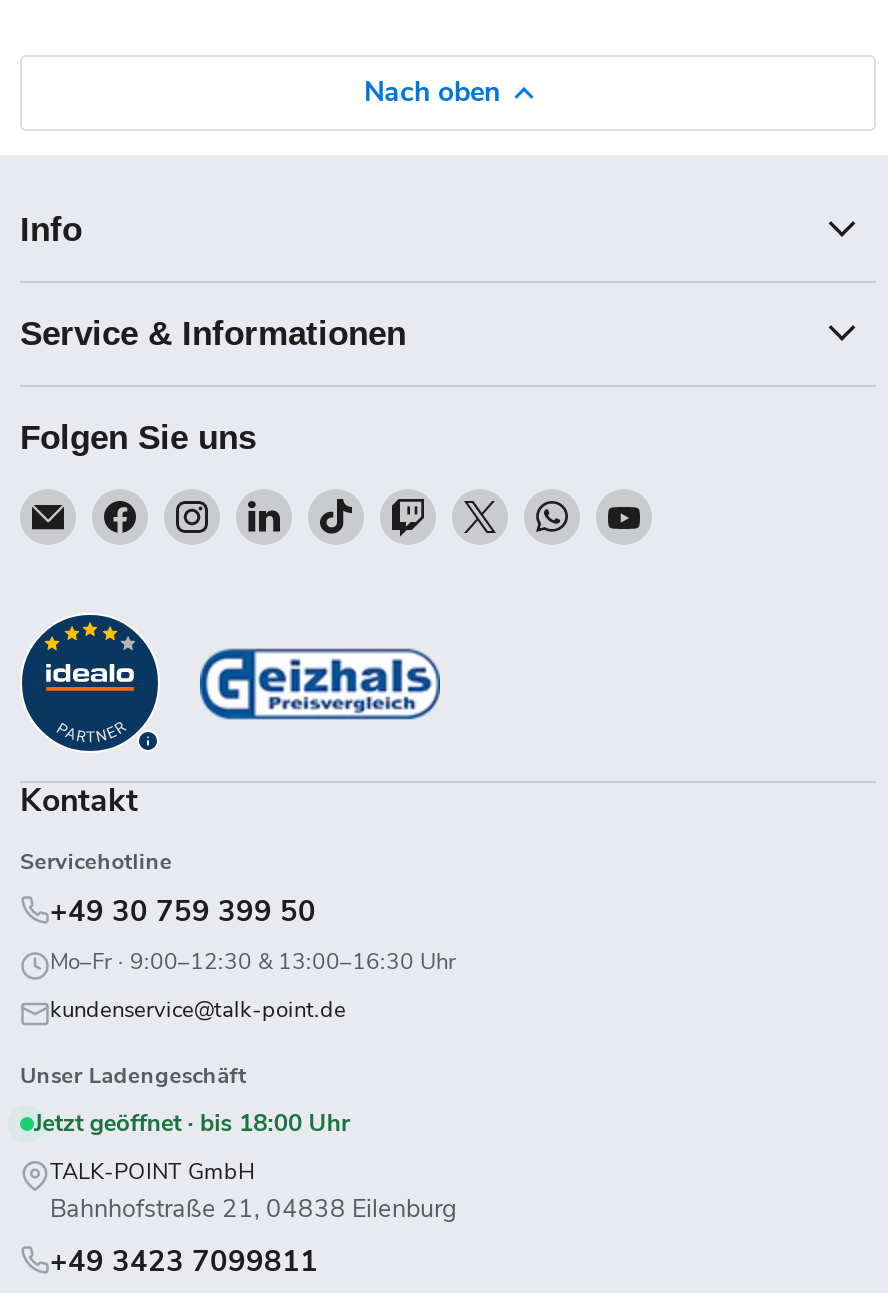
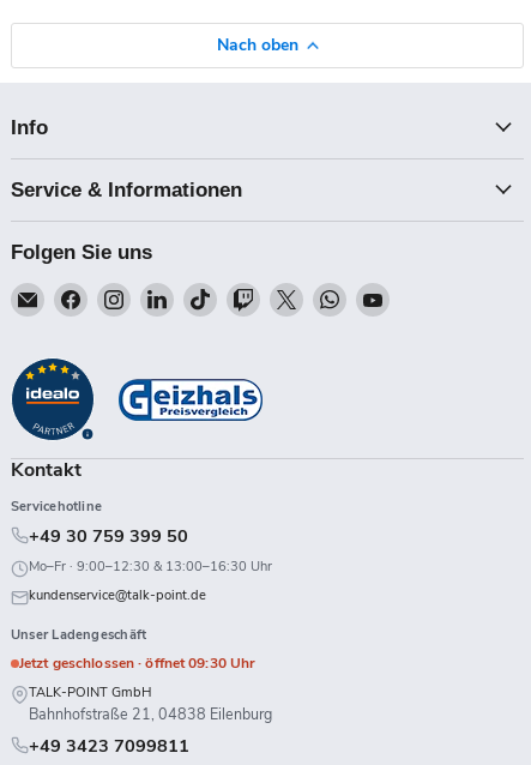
[34,1107,351,1139] Jetzt geöffnet · bis 18:00 Uhr -> [19,654,256,673] Jetzt geschlossen · öffnet 09:30 Uhr

